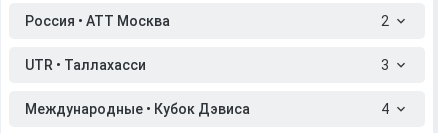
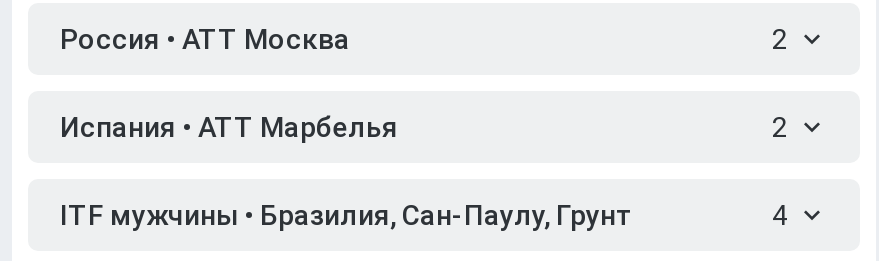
[25,57,389,73] UTR • Таллахасси | 3 -> [60,111,788,143] Испания • АТТ Марбелья | 2
[25,101,250,117] Международные • Кубок Дэвиса -> [60,199,632,231] ITF мужчины • Бразилия, Сан-Паулу, Грунт

